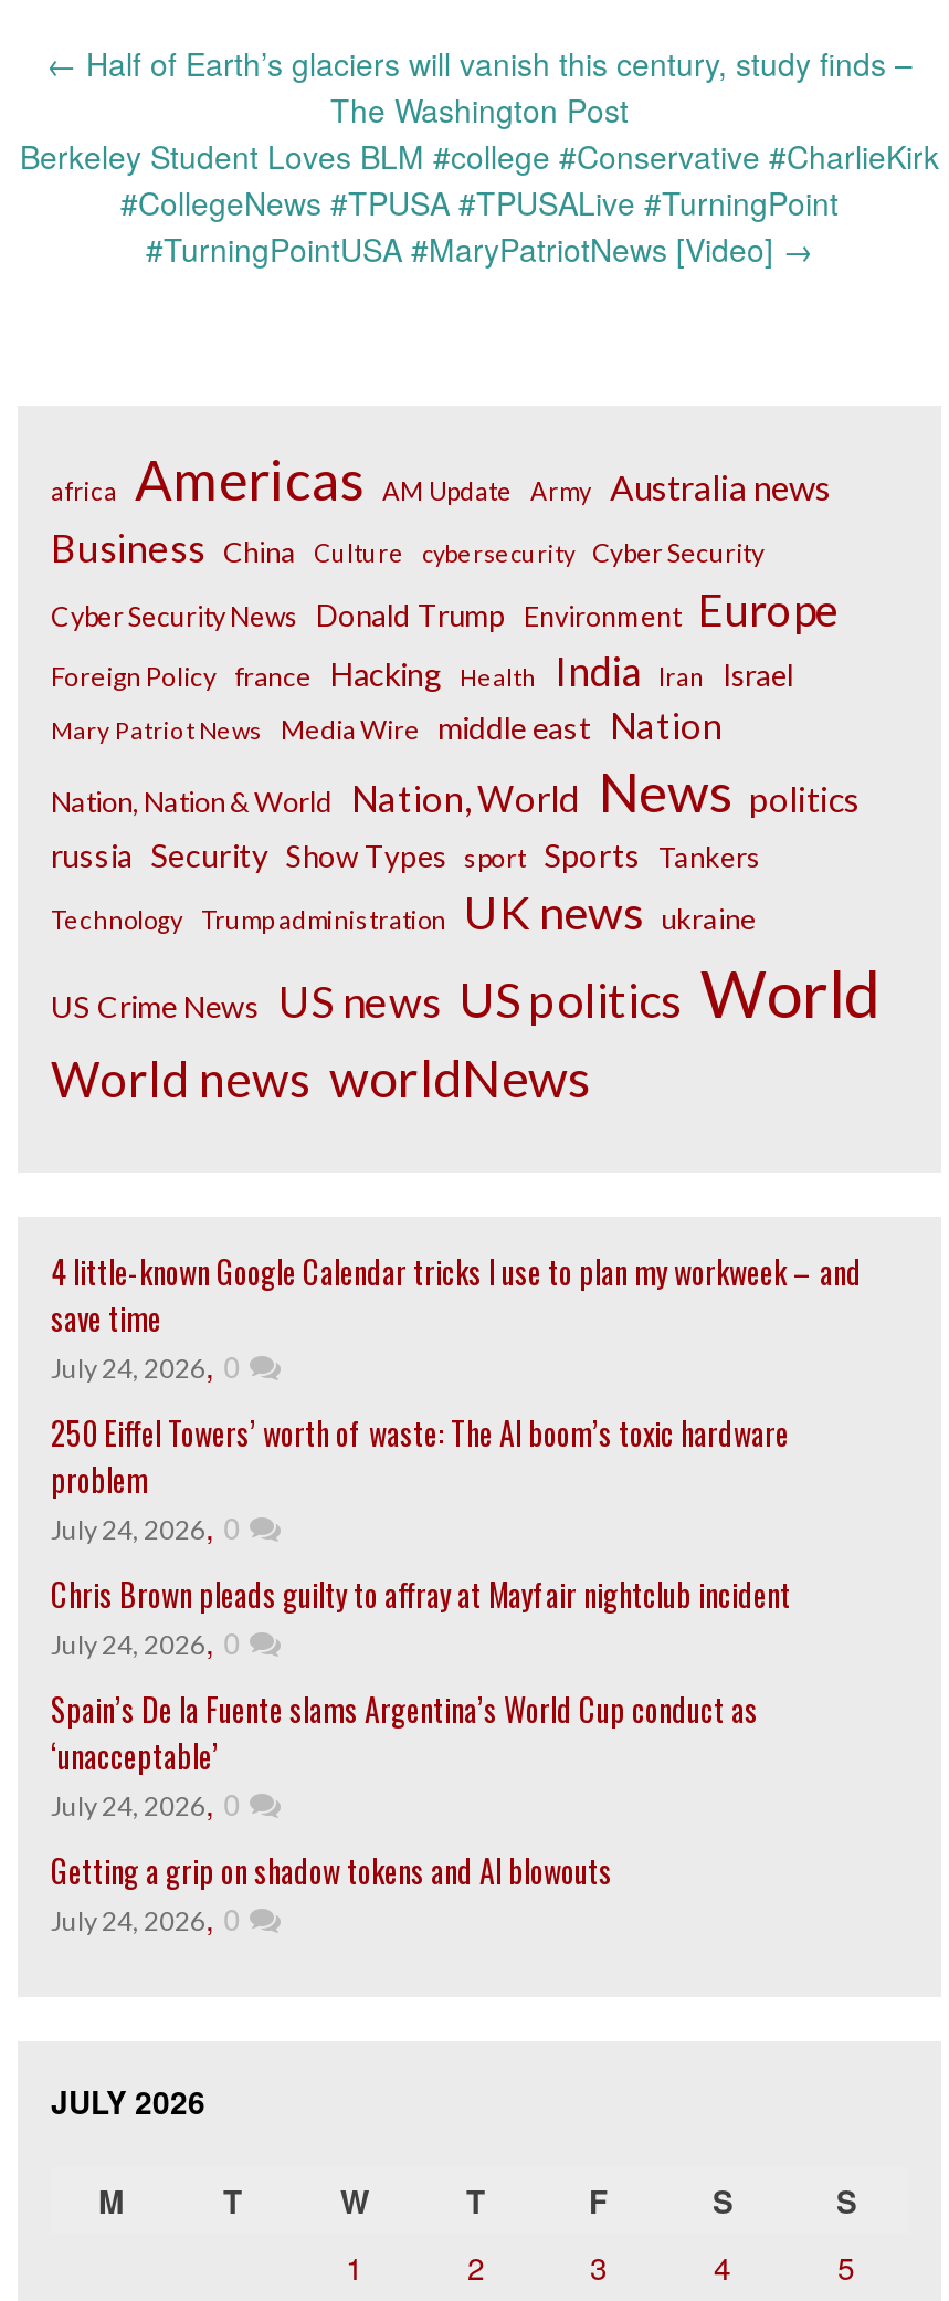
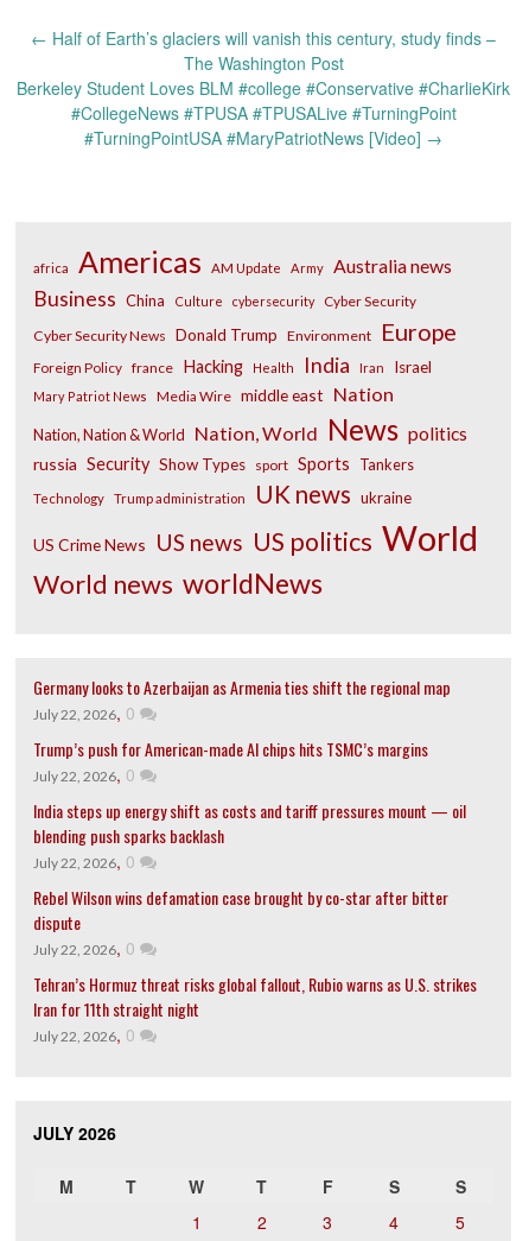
[51,1248,862,1387] 4 little-known Google Calendar tricks I use to plan my workweek – and | save time | July 24, 2026, 0 -> [33,675,451,724] Germany looks to Azerbaijan as Armenia ties shift the regional map | July 22, 2026, 0
[51,1409,789,1548] 250 Eiffel Towers’ worth of waste: The AI boom’s toxic hardware | problem | July 24, 2026, 0 -> [33,736,428,786] Trump’s push for American-made AI chips hits TSMC’s margins | July 22, 2026, 0
[51,1570,791,1663] Chris Brown pleads guilty to affray at Mayfair nightclub incident | July 24, 2026, 0 -> [33,798,466,873] India steps up energy shift as costs and tariff pressures mount — oil | blending push sparks backlash | July 22, 2026, 0
[51,1685,758,1825] Spain’s De la Fuente slams Argentina’s World Cup conduct as | ‘unacceptable’ | July 24, 2026, 0 -> [33,885,448,960] Rebel Wilson wins defamation case brought by co-star after bitter | dispute | July 22, 2026, 0
[51,1847,612,1940] Getting a grip on shadow tokens and AI blowouts | July 24, 2026, 0 -> [33,971,477,1046] Tehran’s Hormuz threat risks global fallout, Rubio warns as U.S. strikes | Iran for 11th straight night | July 22, 2026, 0

